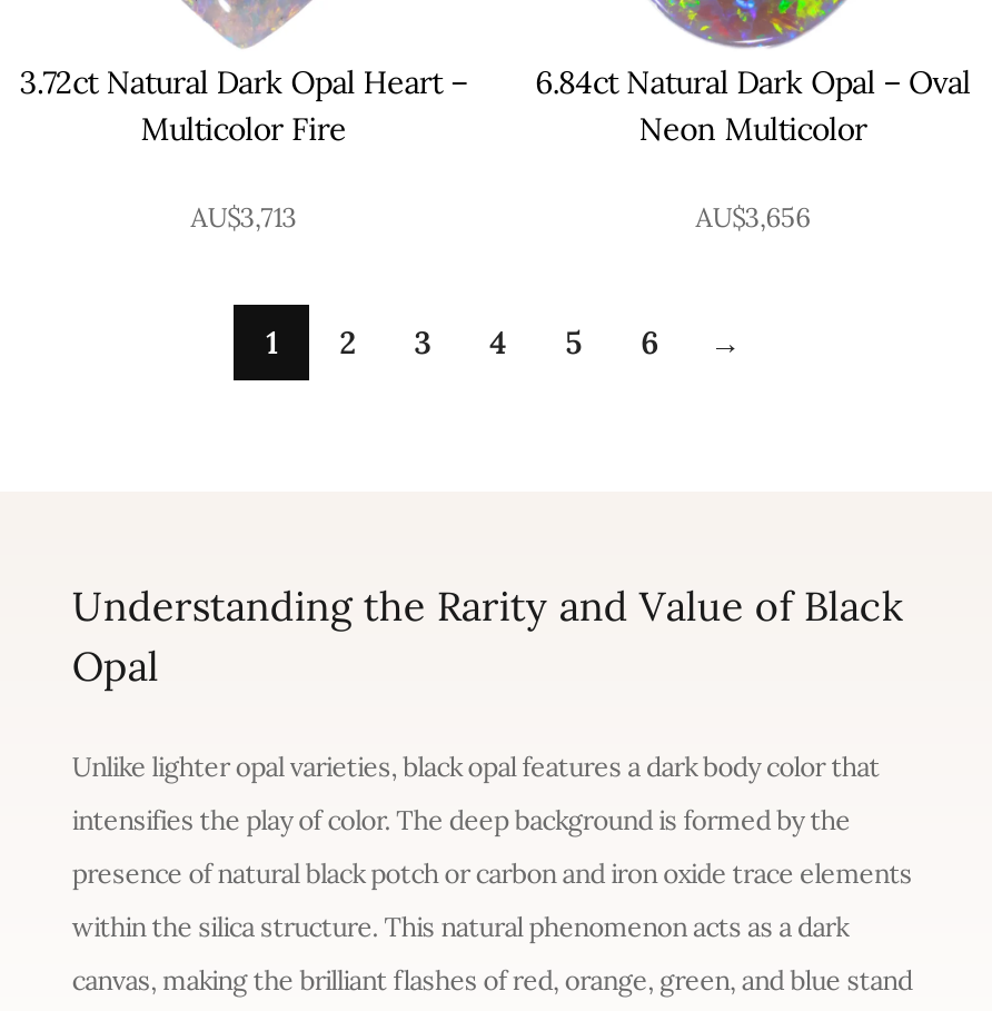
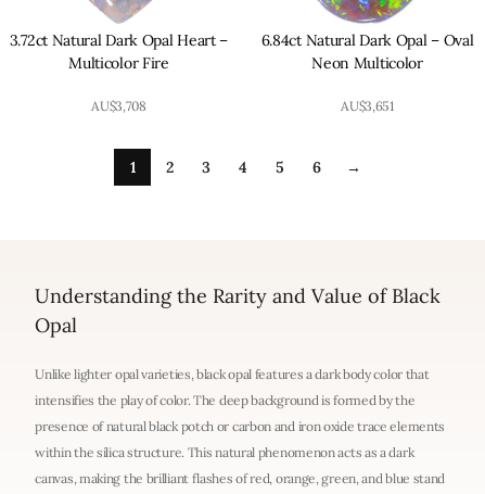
[191,200,296,234] AU$3,713 -> [91,98,146,114] AU$3,708
[696,200,810,234] AU$3,656 -> [341,98,394,114] AU$3,651

